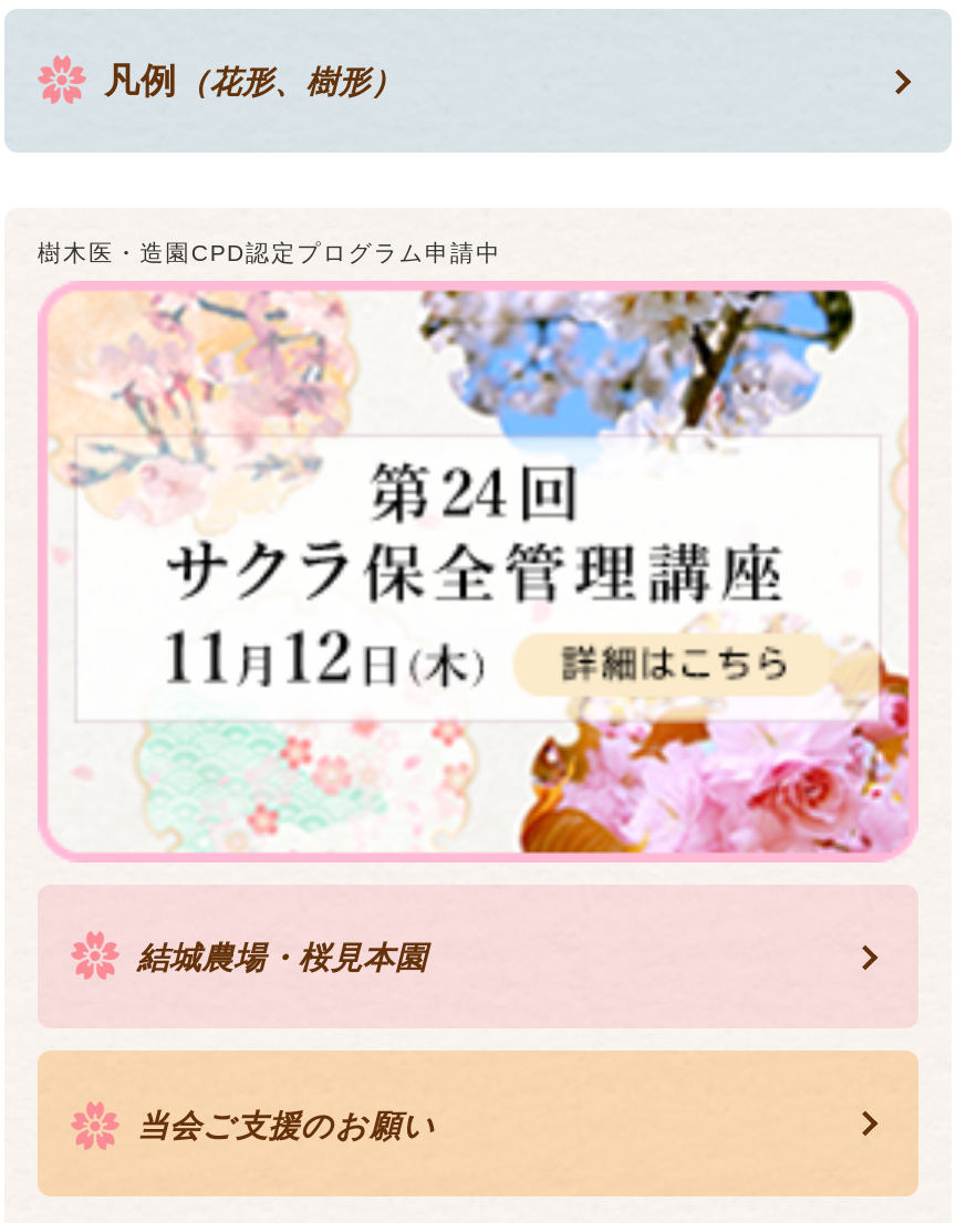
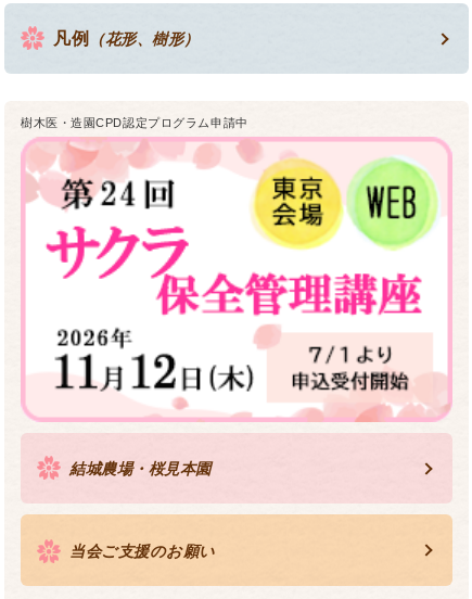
[49,288,912,860] [image] -> [25,141,448,422] [image]

